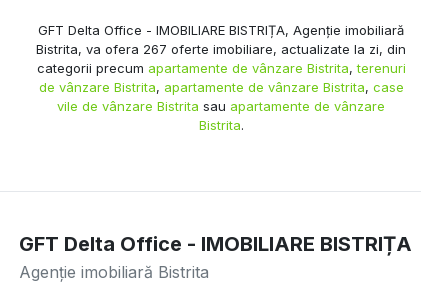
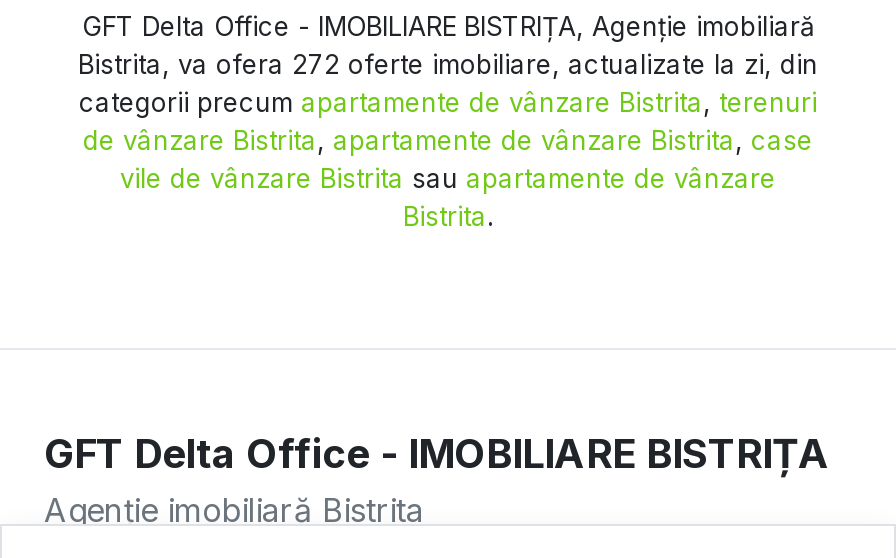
[36,41,406,57] Bistrita, va ofera 267 oferte imobiliare, actualizate la zi, din -> [78,48,818,80] Bistrita, va ofera 272 oferte imobiliare, actualizate la zi, din

